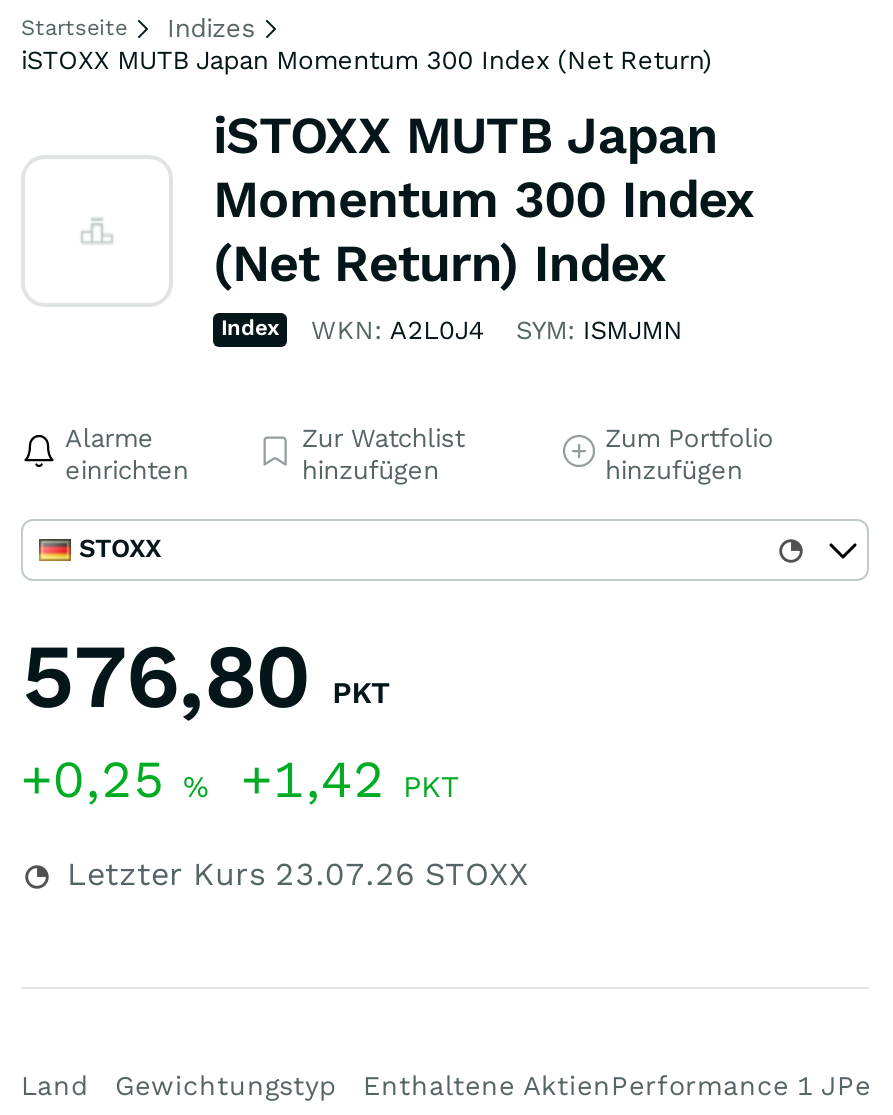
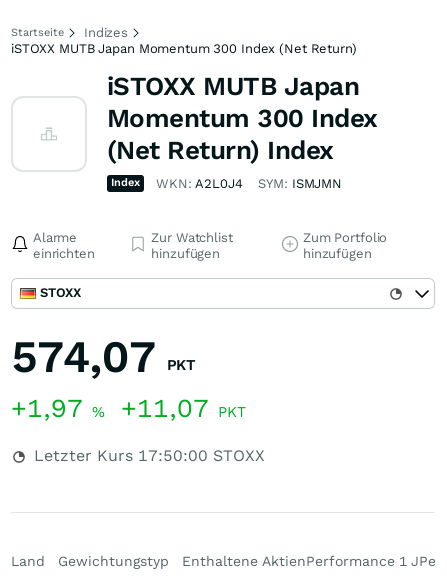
[21,623,390,729] 576,80 PKT -> [11,330,196,383] 574,07 PKT
[21,749,459,809] +0,25% +1,42 PKT -> [11,393,246,423] +1,97% +11,07 PKT
[57,855,529,893] Letzter Kurs 23.07.26 STOXX -> [29,446,265,465] Letzter Kurs 17:50:00 STOXX

